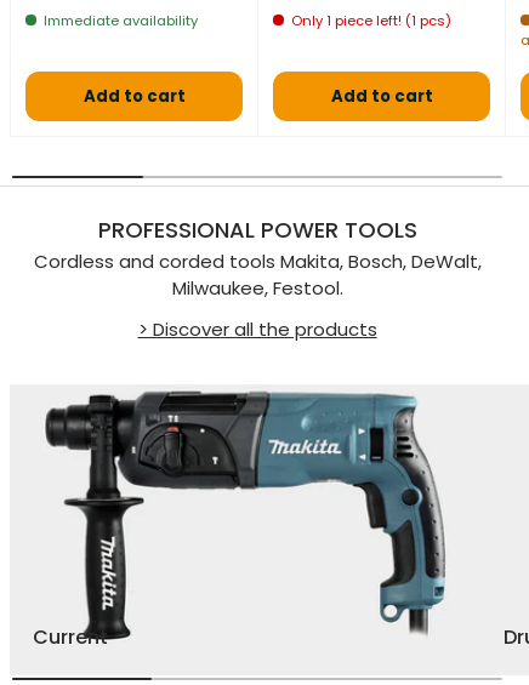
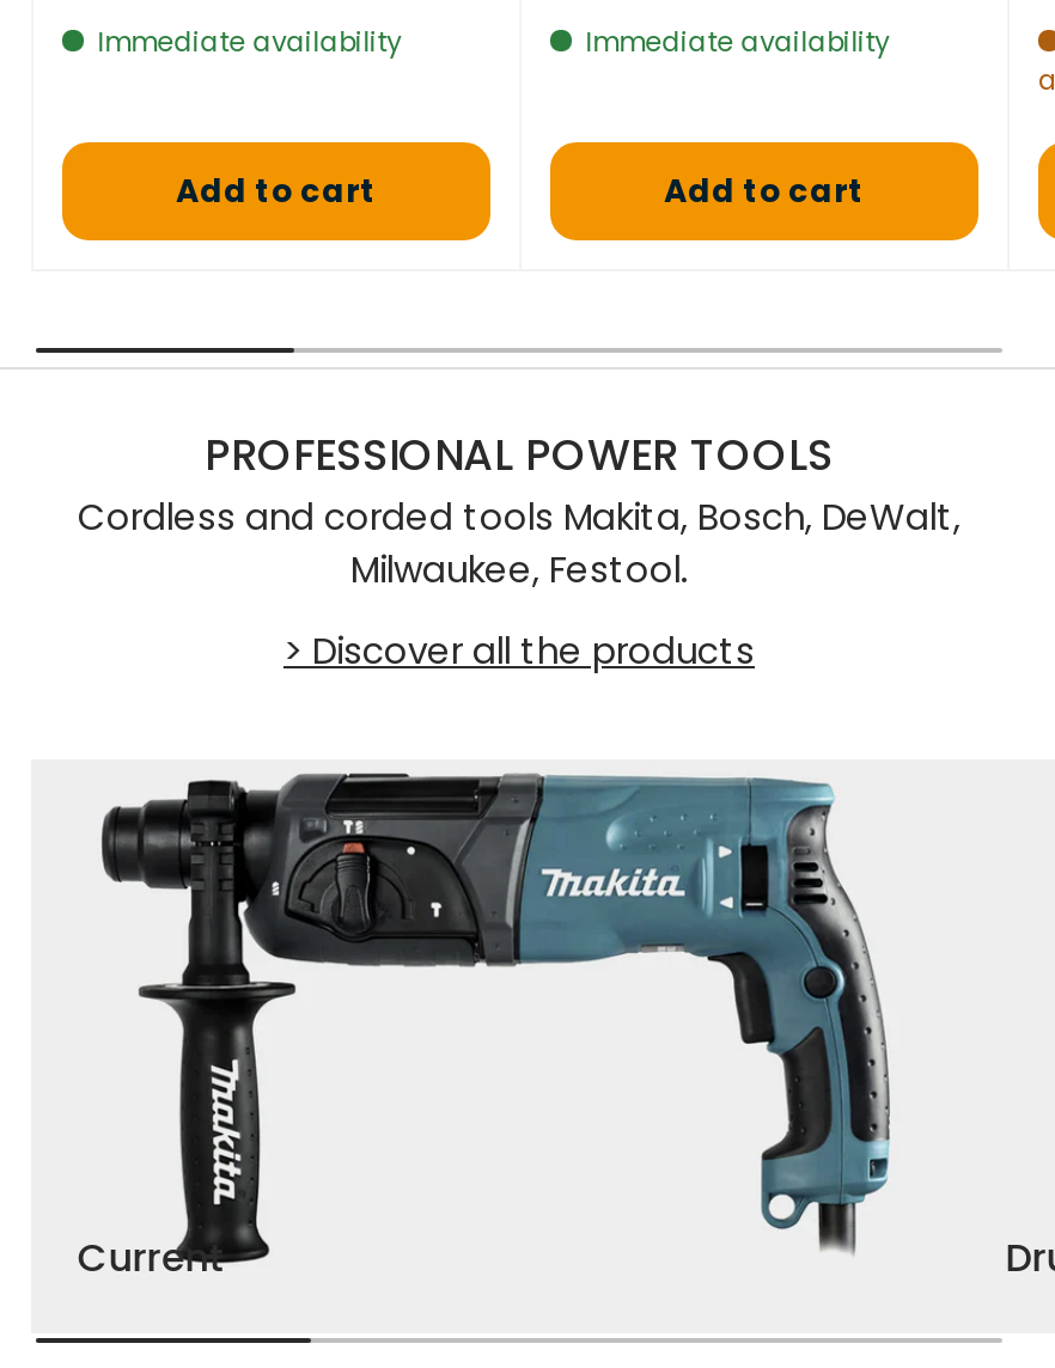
[291,11,451,30] Only 1 piece left! (1 pcs) -> [585,23,889,61] Immediate availability

